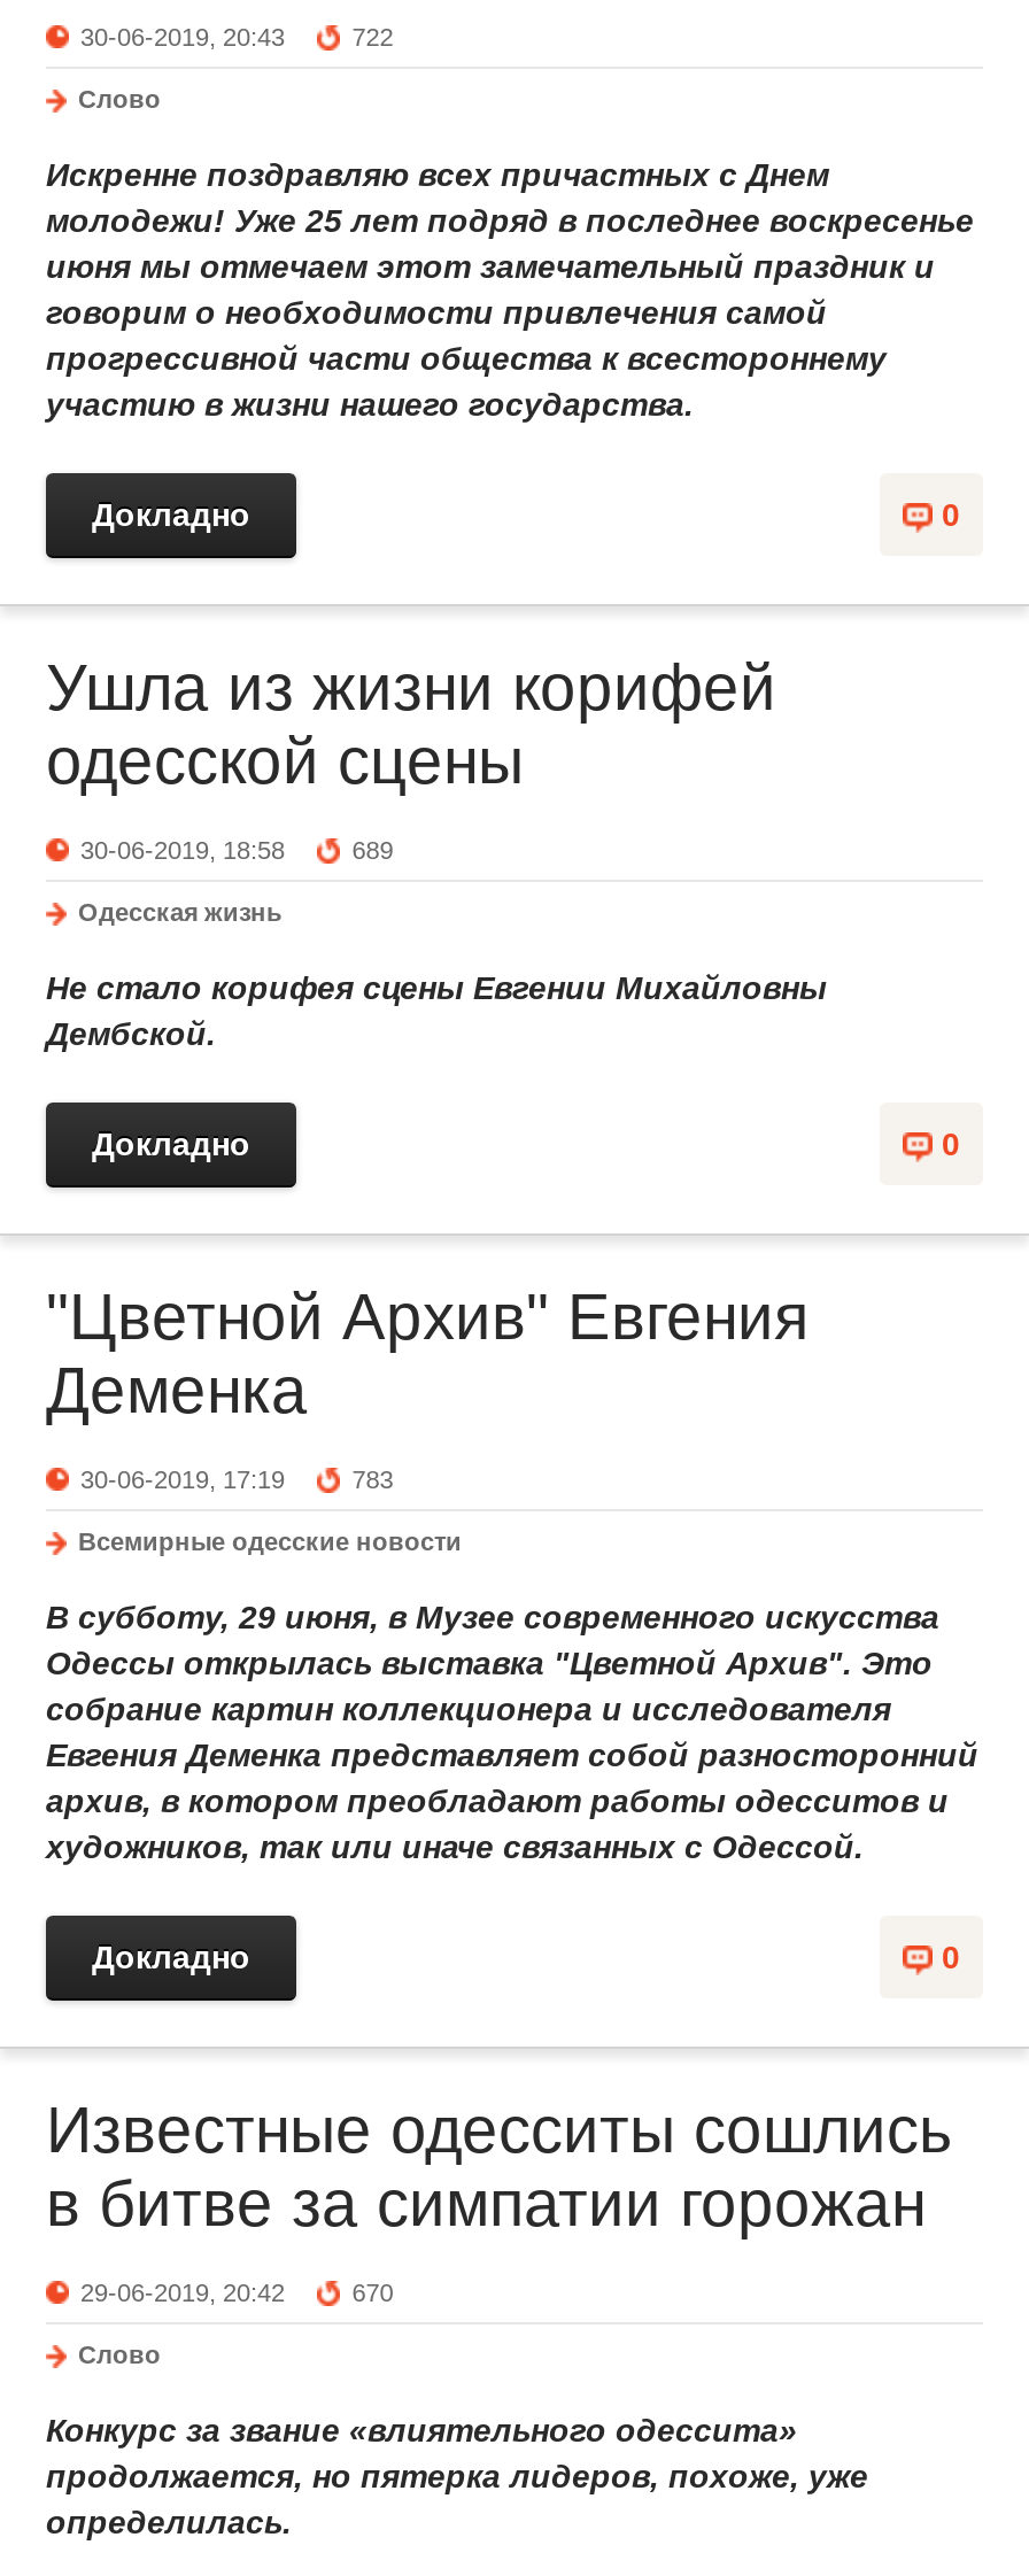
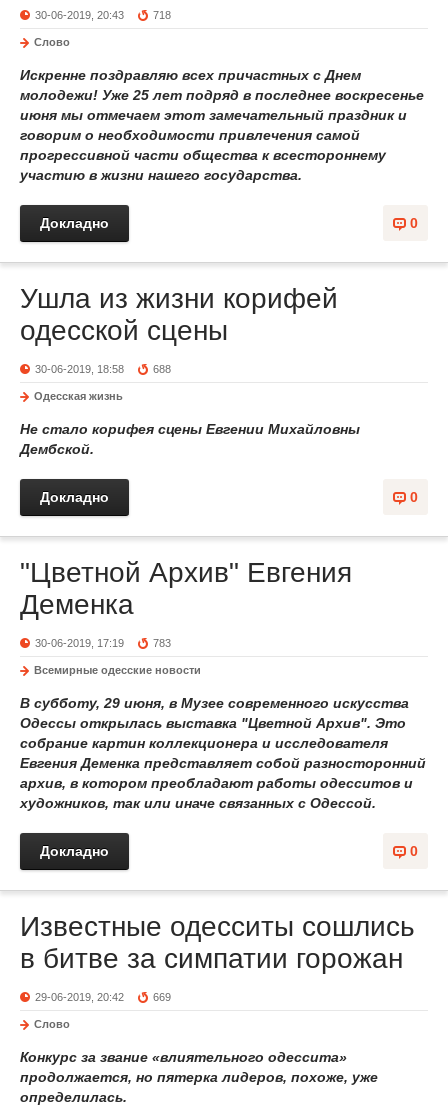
[352,23,393,51] 722 -> [153,9,171,21] 718
[352,836,393,864] 689 -> [153,363,171,375] 688
[352,2279,393,2306] 670 -> [153,991,171,1003] 669

